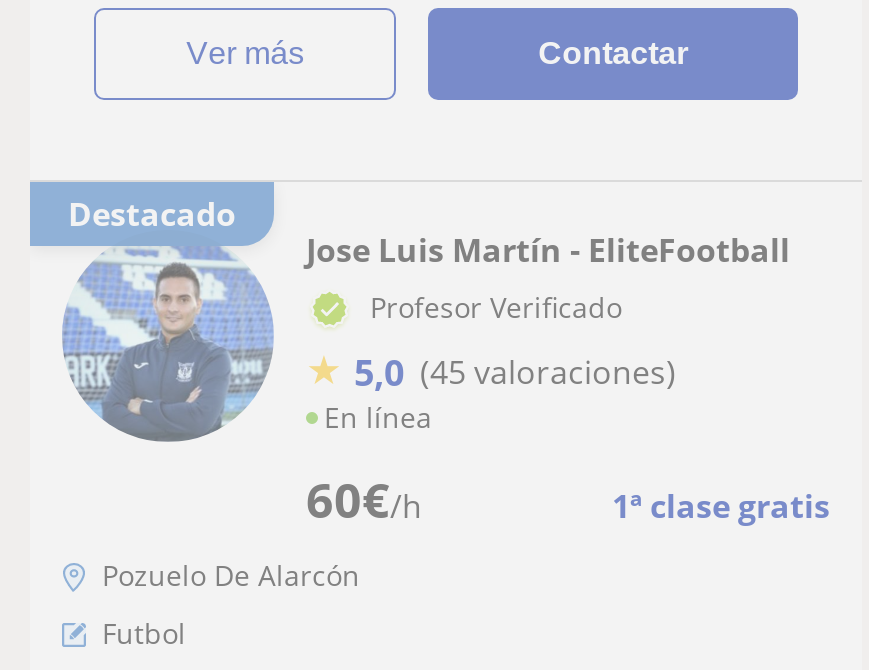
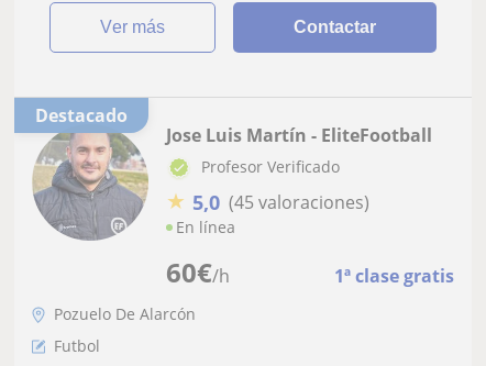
[60,244,276,440] [image] -> [32,132,150,241] [image]

